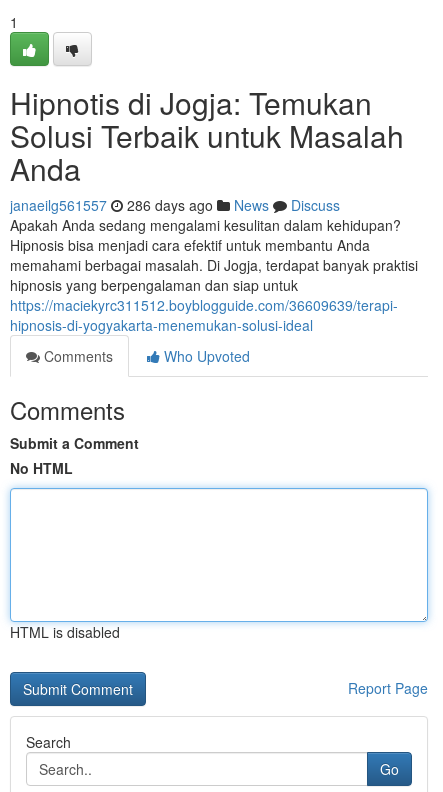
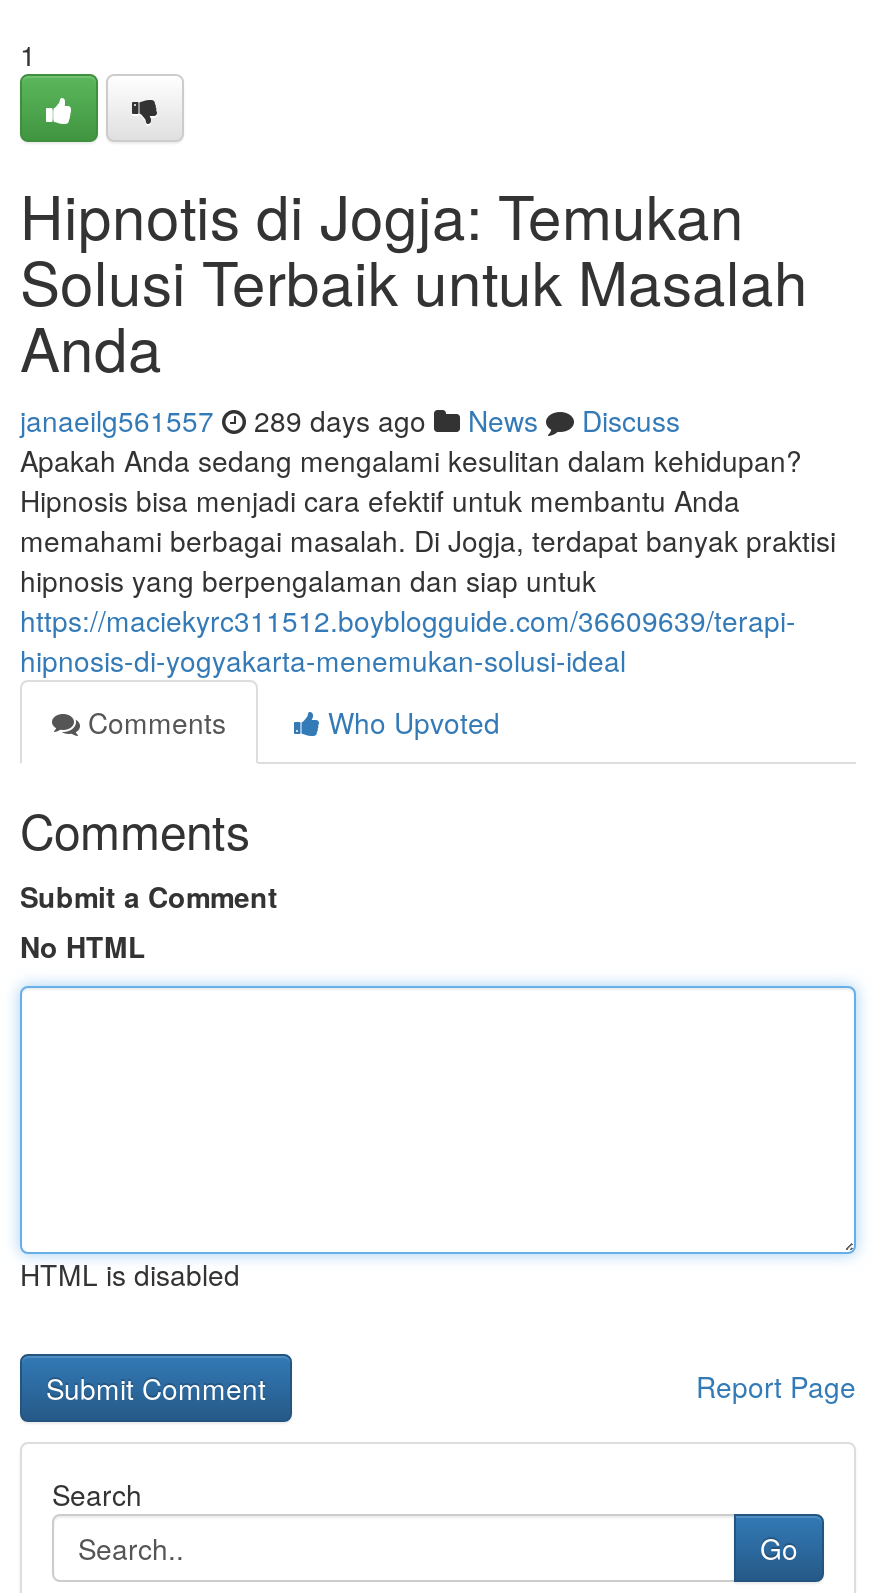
[10,195,340,215] janaeilg561557 286 days ago News Discuss -> [20,400,680,440] janaeilg561557 289 days ago News Discuss

